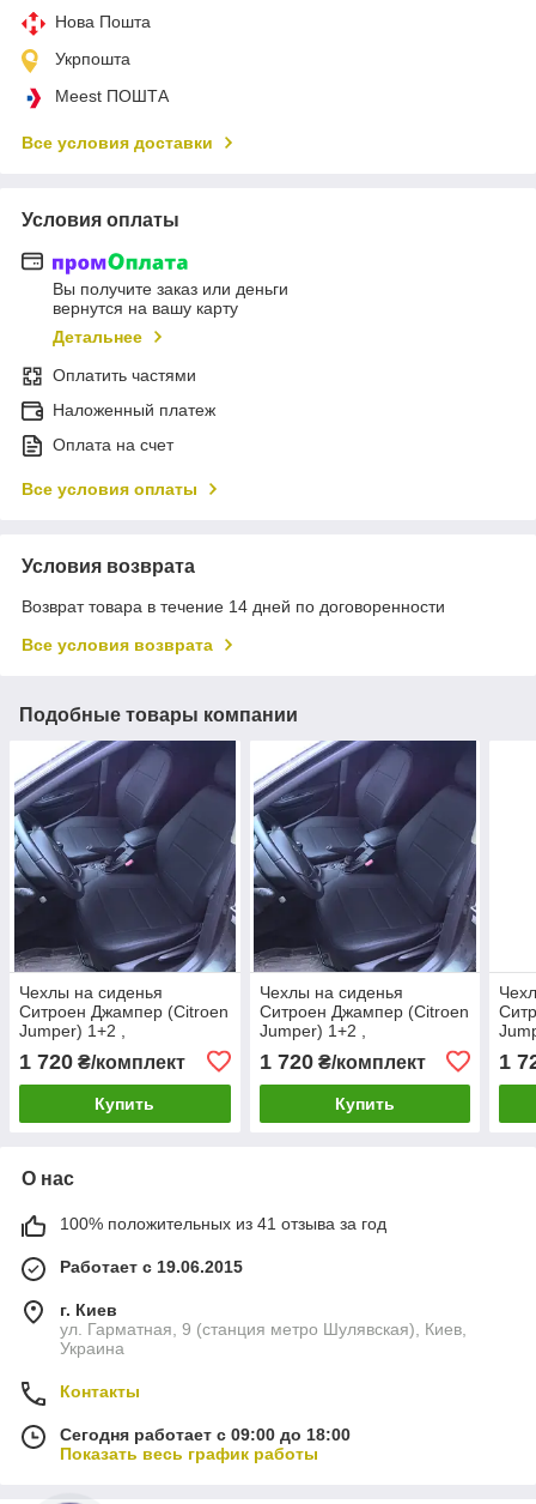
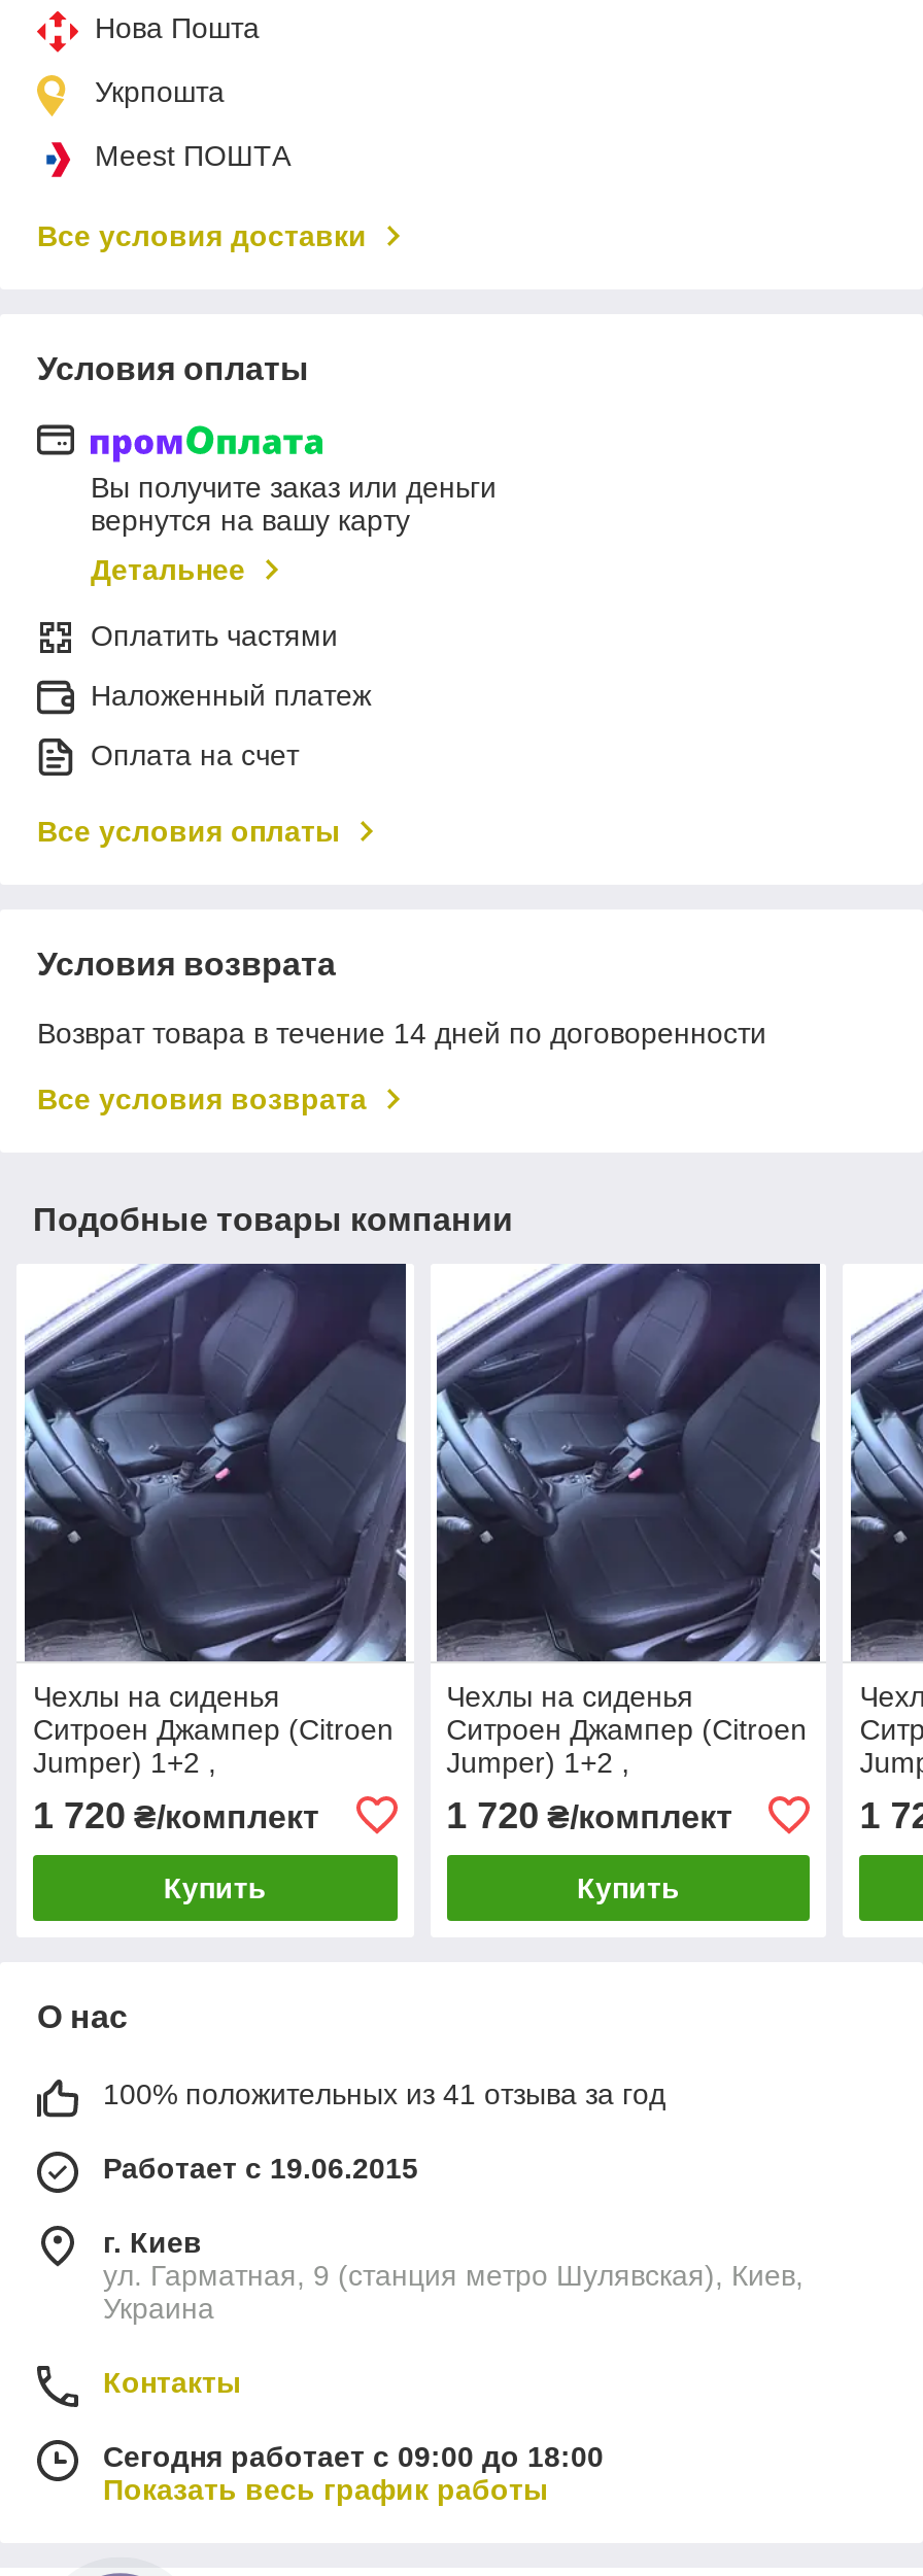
none -> [849,1291,917,1663] [image]

